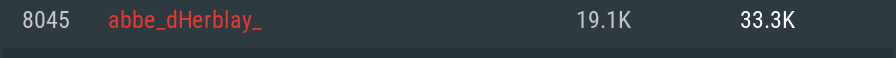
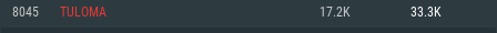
[108,10,632,32] abbe_dHerblay_ | 19.1K -> [60,7,351,19] TULOMA | 17.2K

